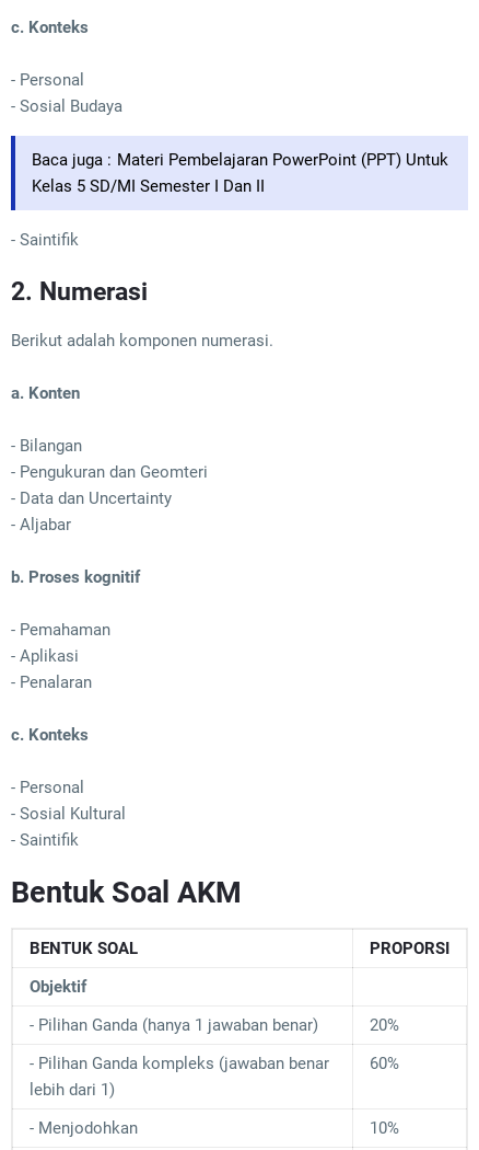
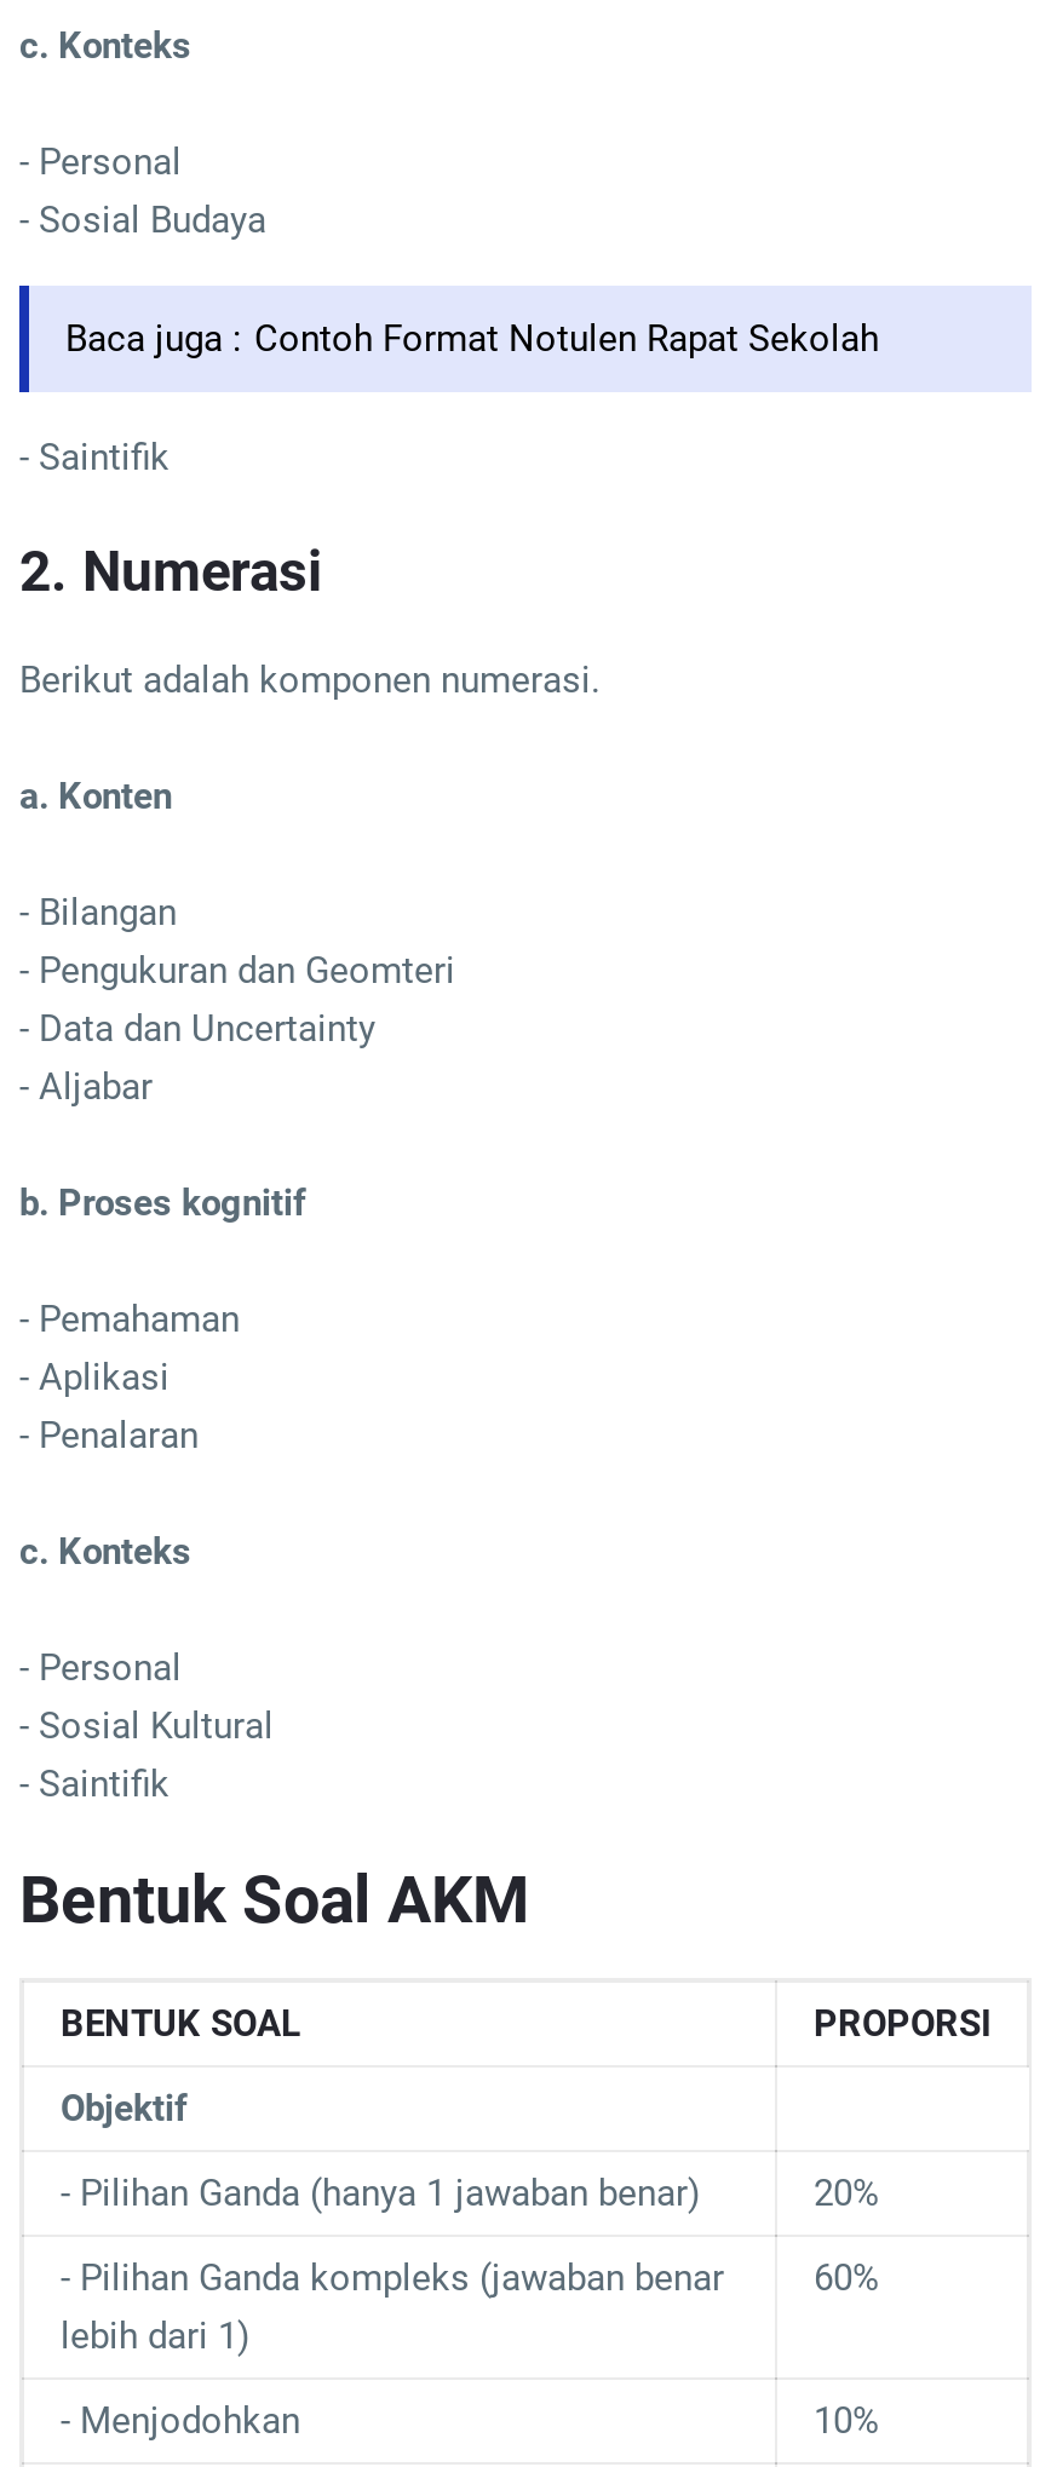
[32,150,448,196] Baca juga : Materi Pembelajaran PowerPoint (PPT) Untuk | Kelas 5 SD/MI Semester I Dan II -> [65,317,879,361] Baca juga : Contoh Format Notulen Rapat Sekolah

